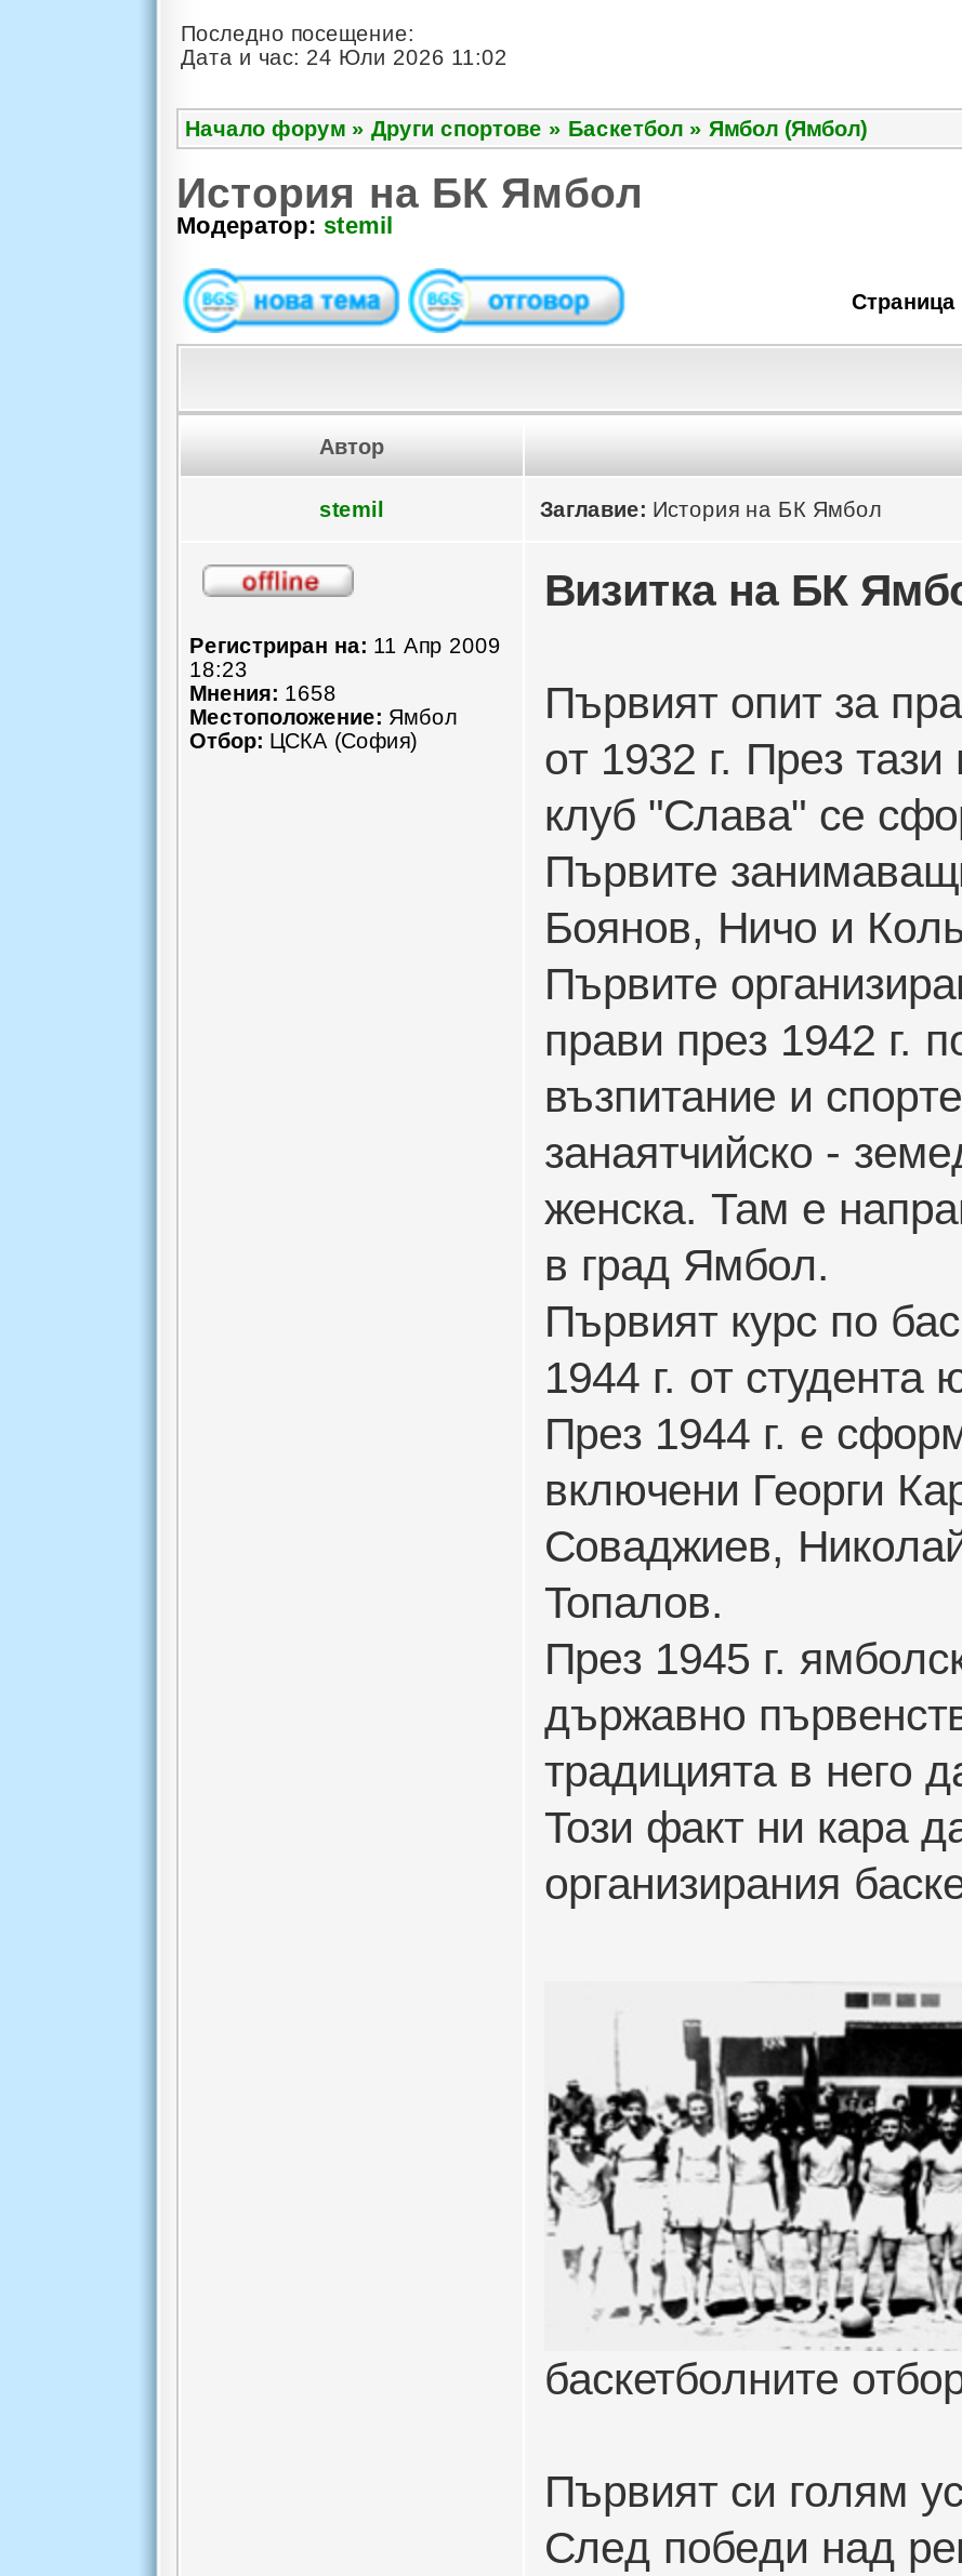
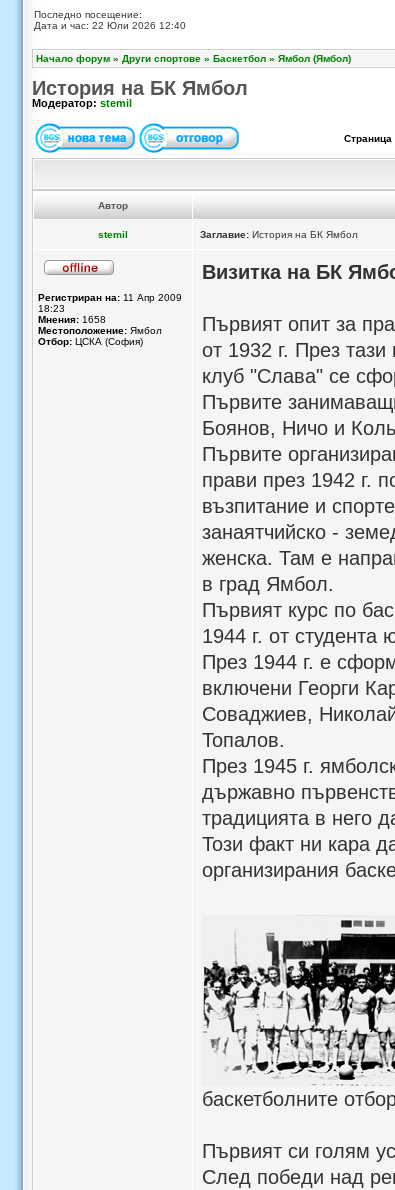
[181,45,508,69] Дата и час: 24 Юли 2026 11:02 -> [34,20,186,31] Дата и час: 22 Юли 2026 12:40

